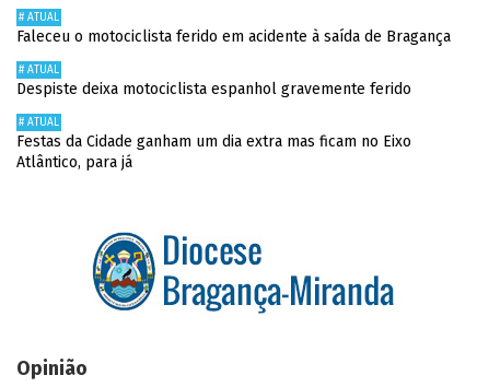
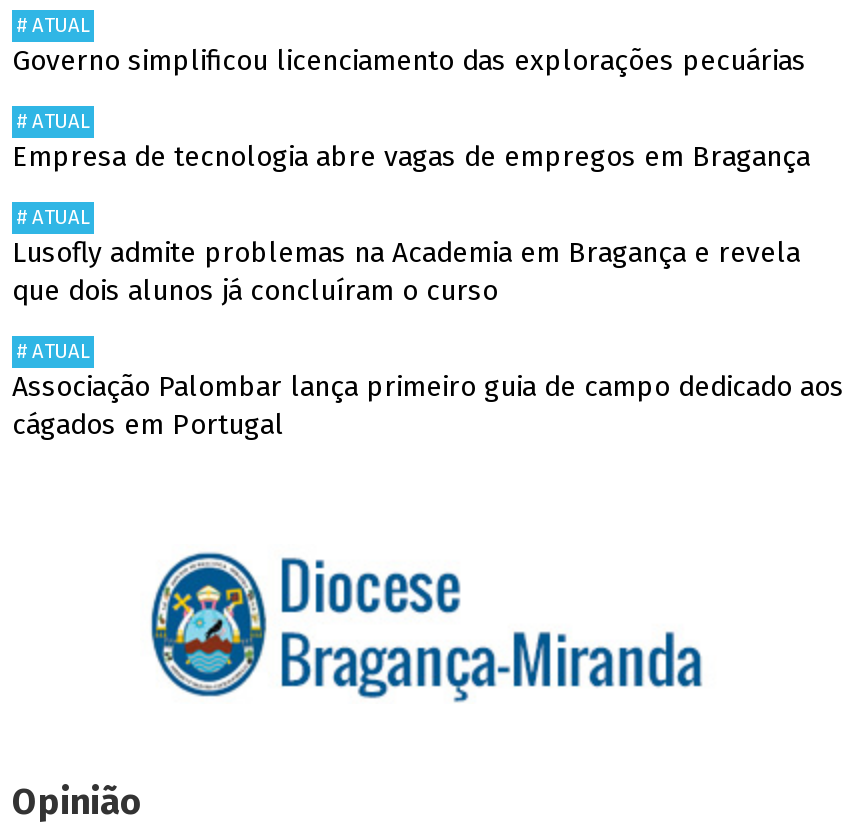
[16,27,451,46] Faleceu o motociclista ferido em acidente à saída de Bragança -> [12,44,806,78] Governo simplificou licenciamento das explorações pecuárias
[16,80,411,98] Despiste deixa motociclista espanhol gravemente ferido -> [12,140,810,174] Empresa de tecnologia abre vagas de empregos em Bragança
[16,132,411,172] Festas da Cidade ganham um dia extra mas ficam no Eixo | Atlântico, para já -> [12,236,844,442] Lusofly admite problemas na Academia em Bragança e revela | que dois alunos já concluíram o curso | # ATUAL | Associação Palombar lança primeiro guia de campo dedicado aos | cágados em Portugal

